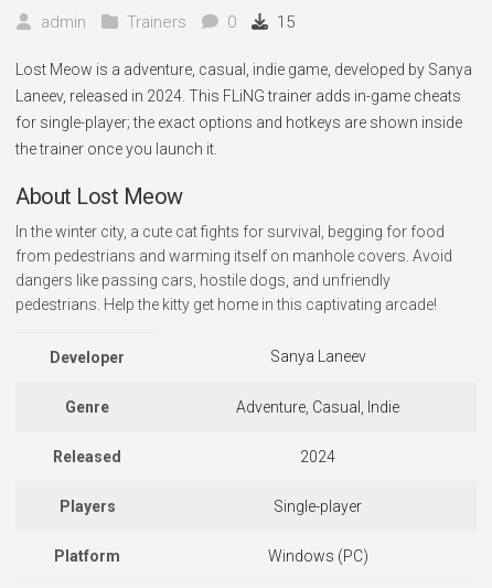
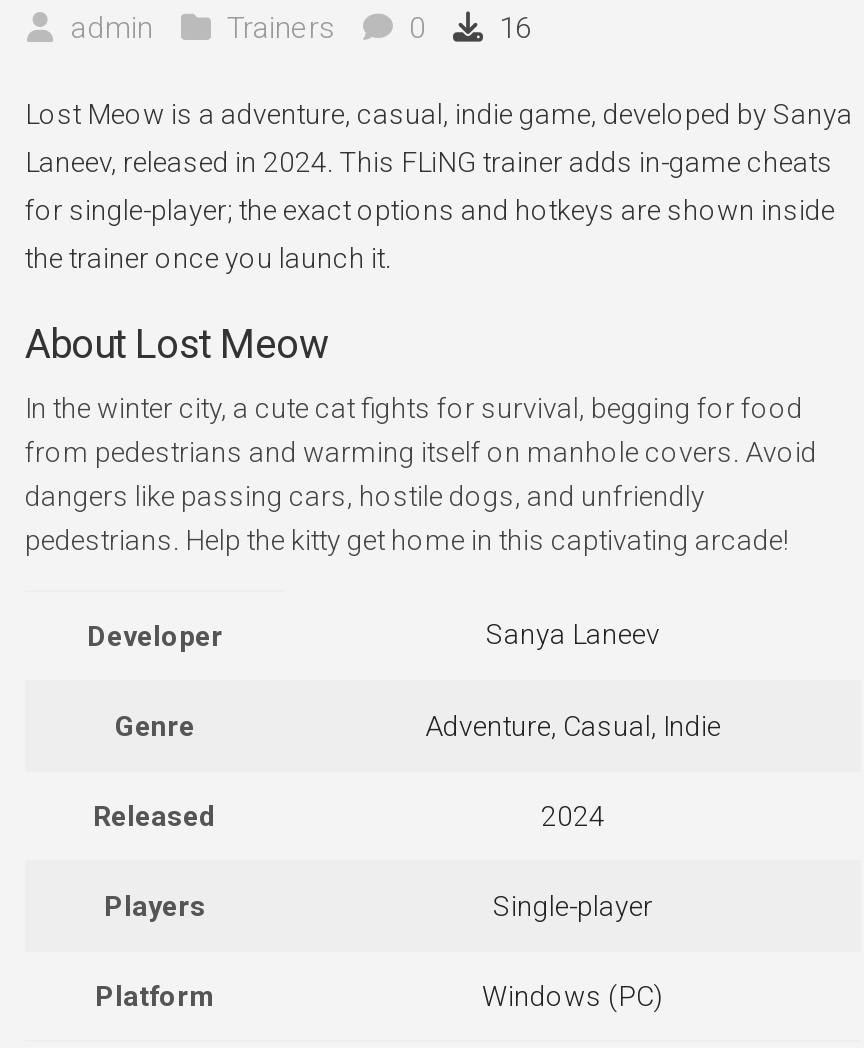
[227,12,295,32] 0 15 -> [409,10,531,46] 0 16

